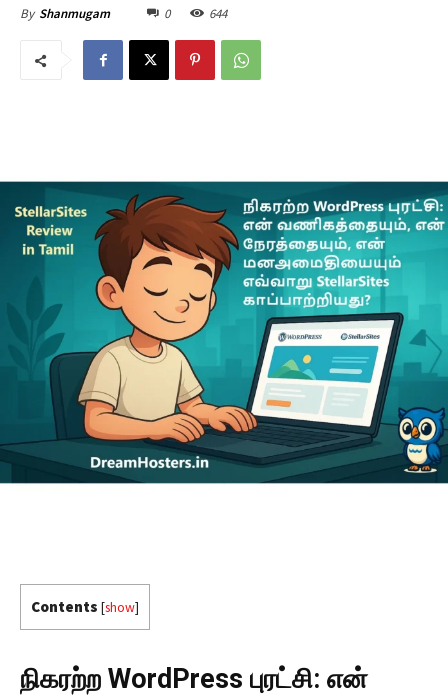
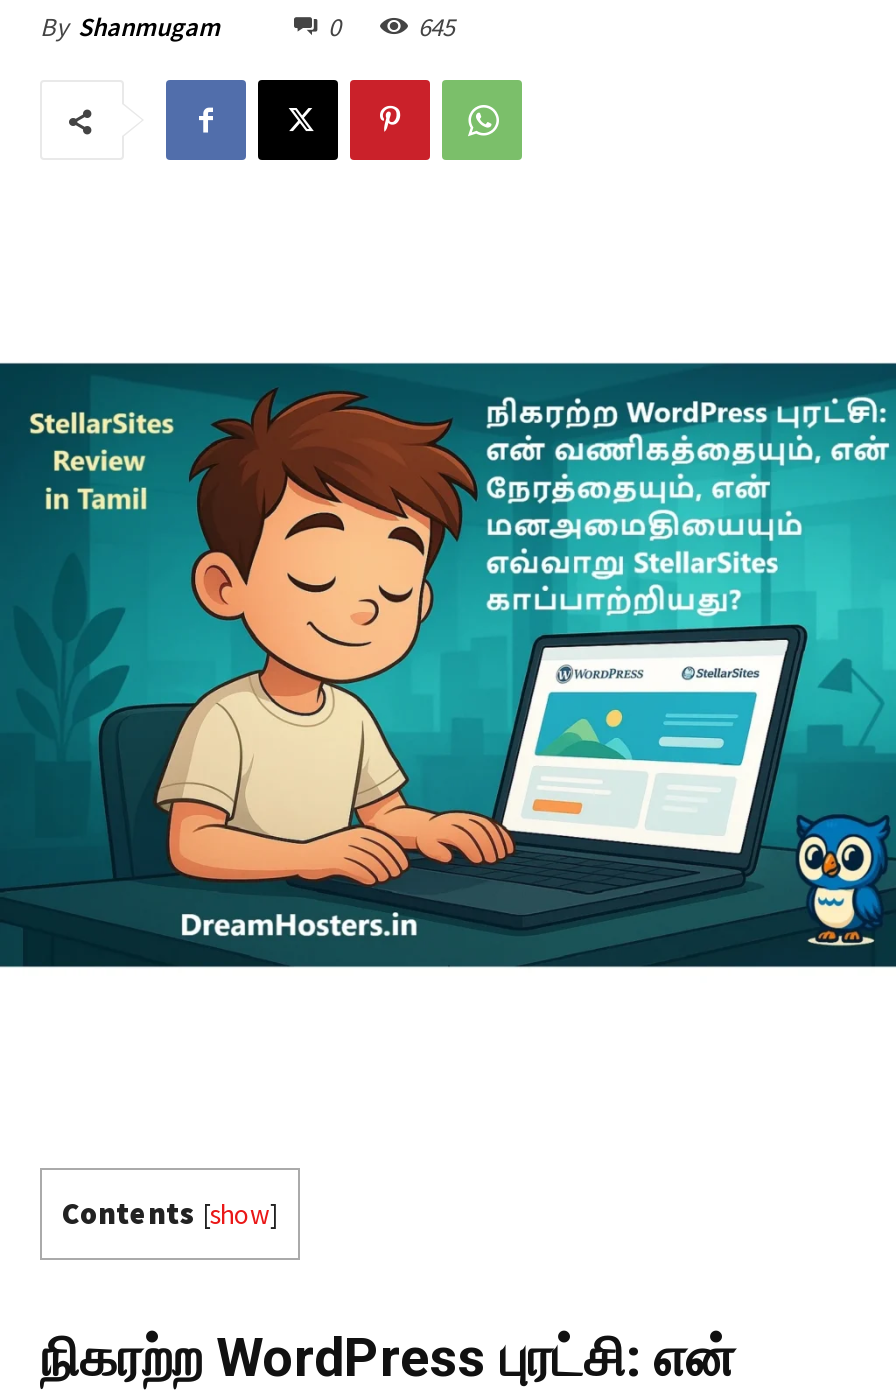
[209,5,227,22] 644 -> [418,10,454,44] 645

